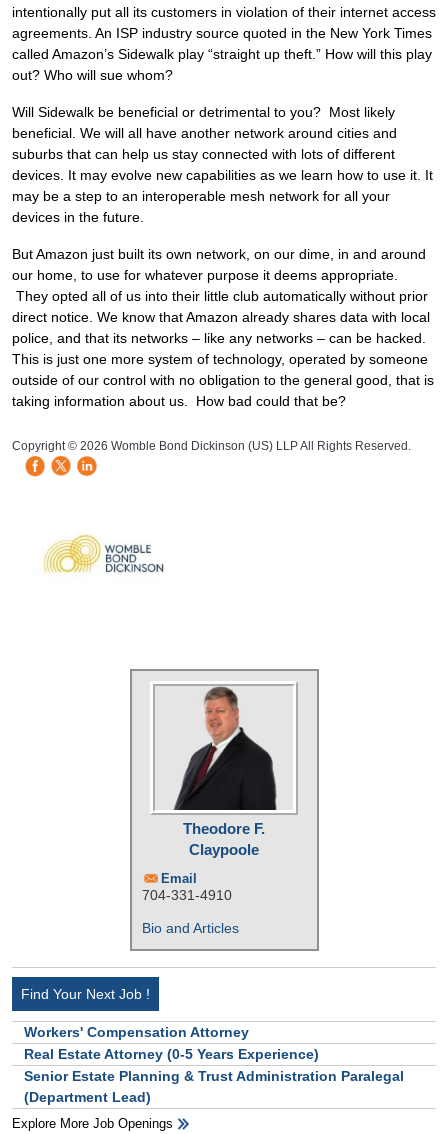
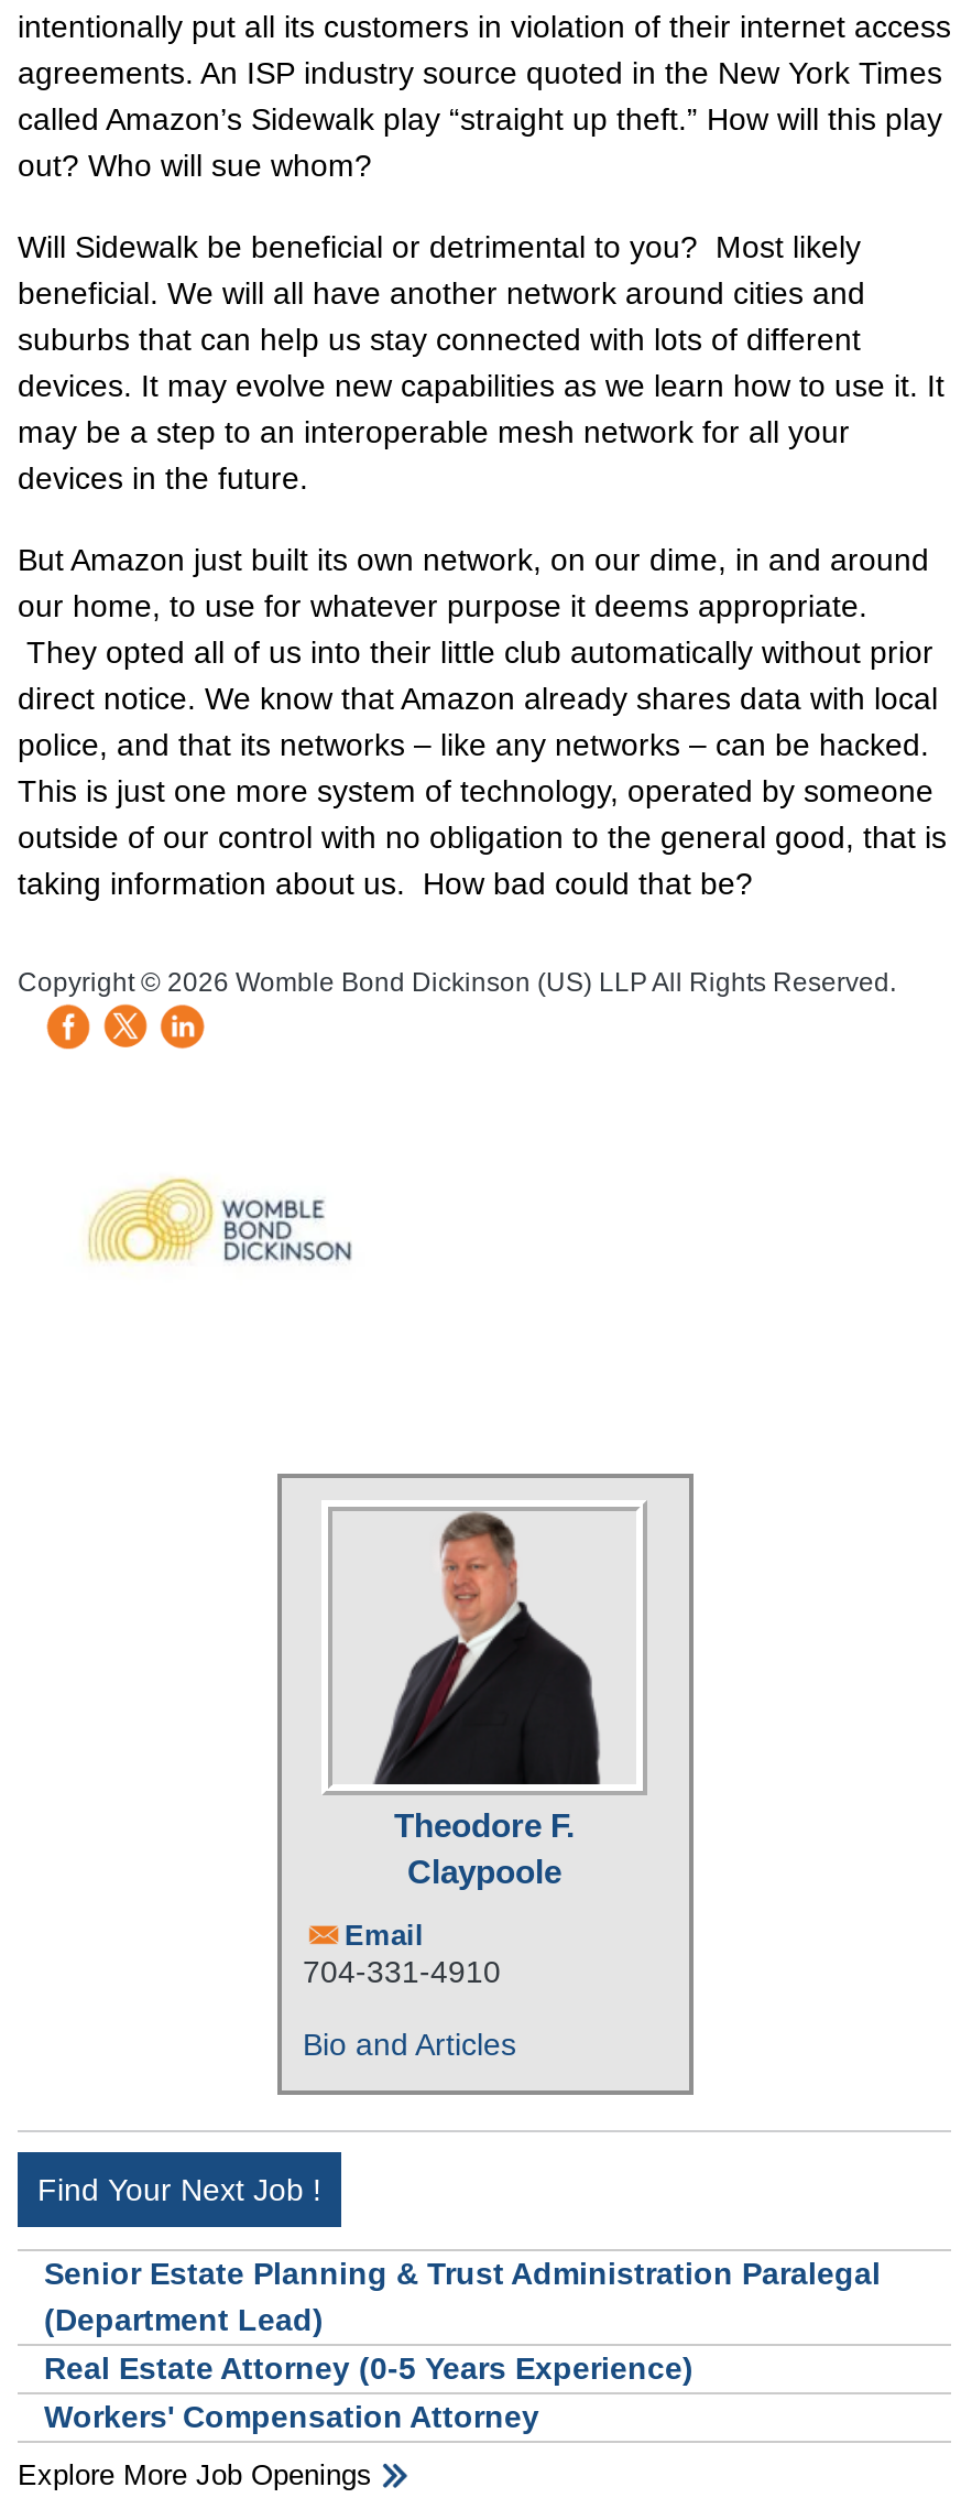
moved [24,1024,319,1062] -> [44,2350,694,2434]: Workers' Compensation Attorney | Real Estate Attorney (0-5 Years Experience)
moved [24,1068,404,1105] -> [44,2255,881,2337]: Senior Estate Planning & Trust Administration Paralegal | (Department Lead)

